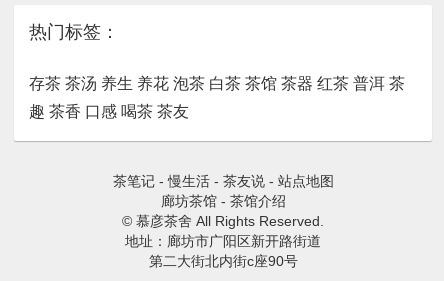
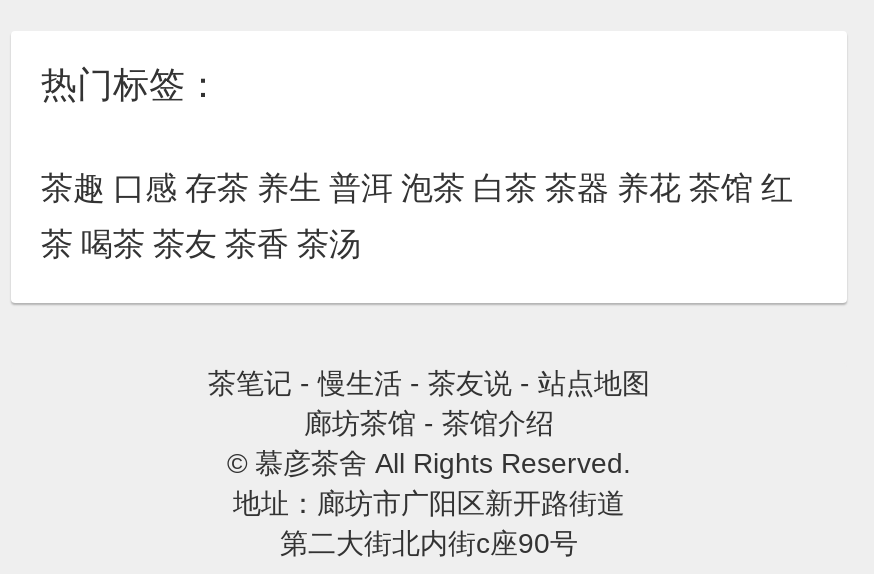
[29,75,405,92] 存茶 茶汤 养生 养花 泡茶 白茶 茶馆 茶器 红茶 普洱 茶 -> [41,170,793,204] 茶趣 口感 存茶 养生 普洱 泡茶 白茶 茶器 养花 茶馆 红
[29,103,189,120] 趣 茶香 口感 喝茶 茶友 -> [41,226,361,260] 茶 喝茶 茶友 茶香 茶汤

